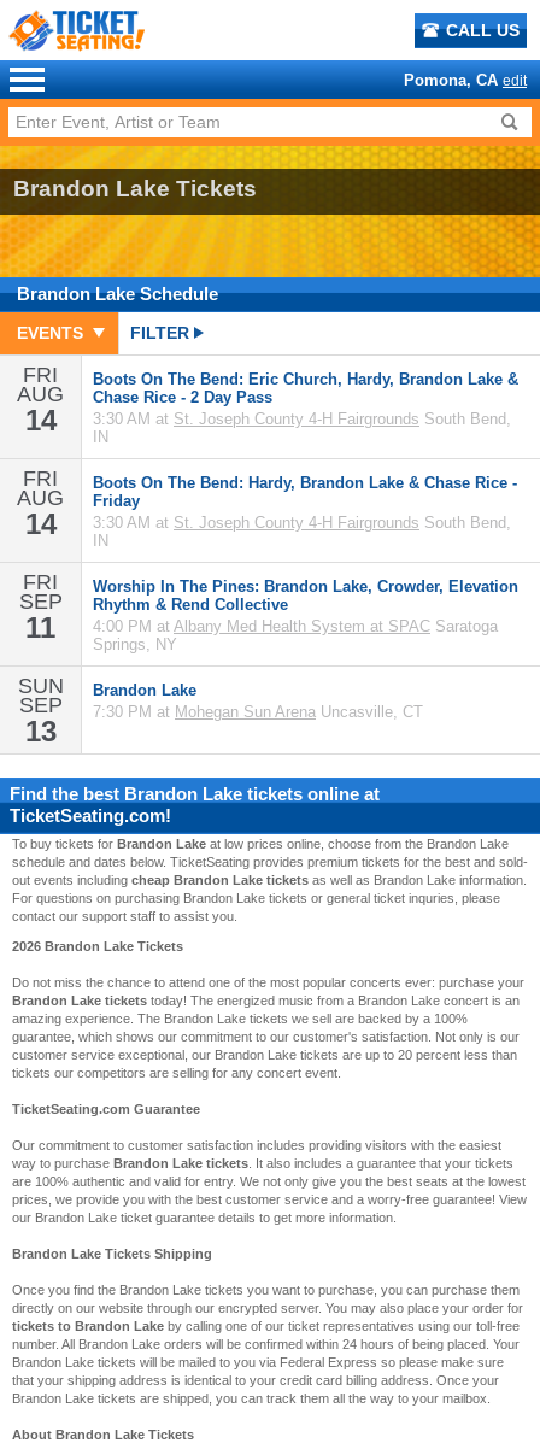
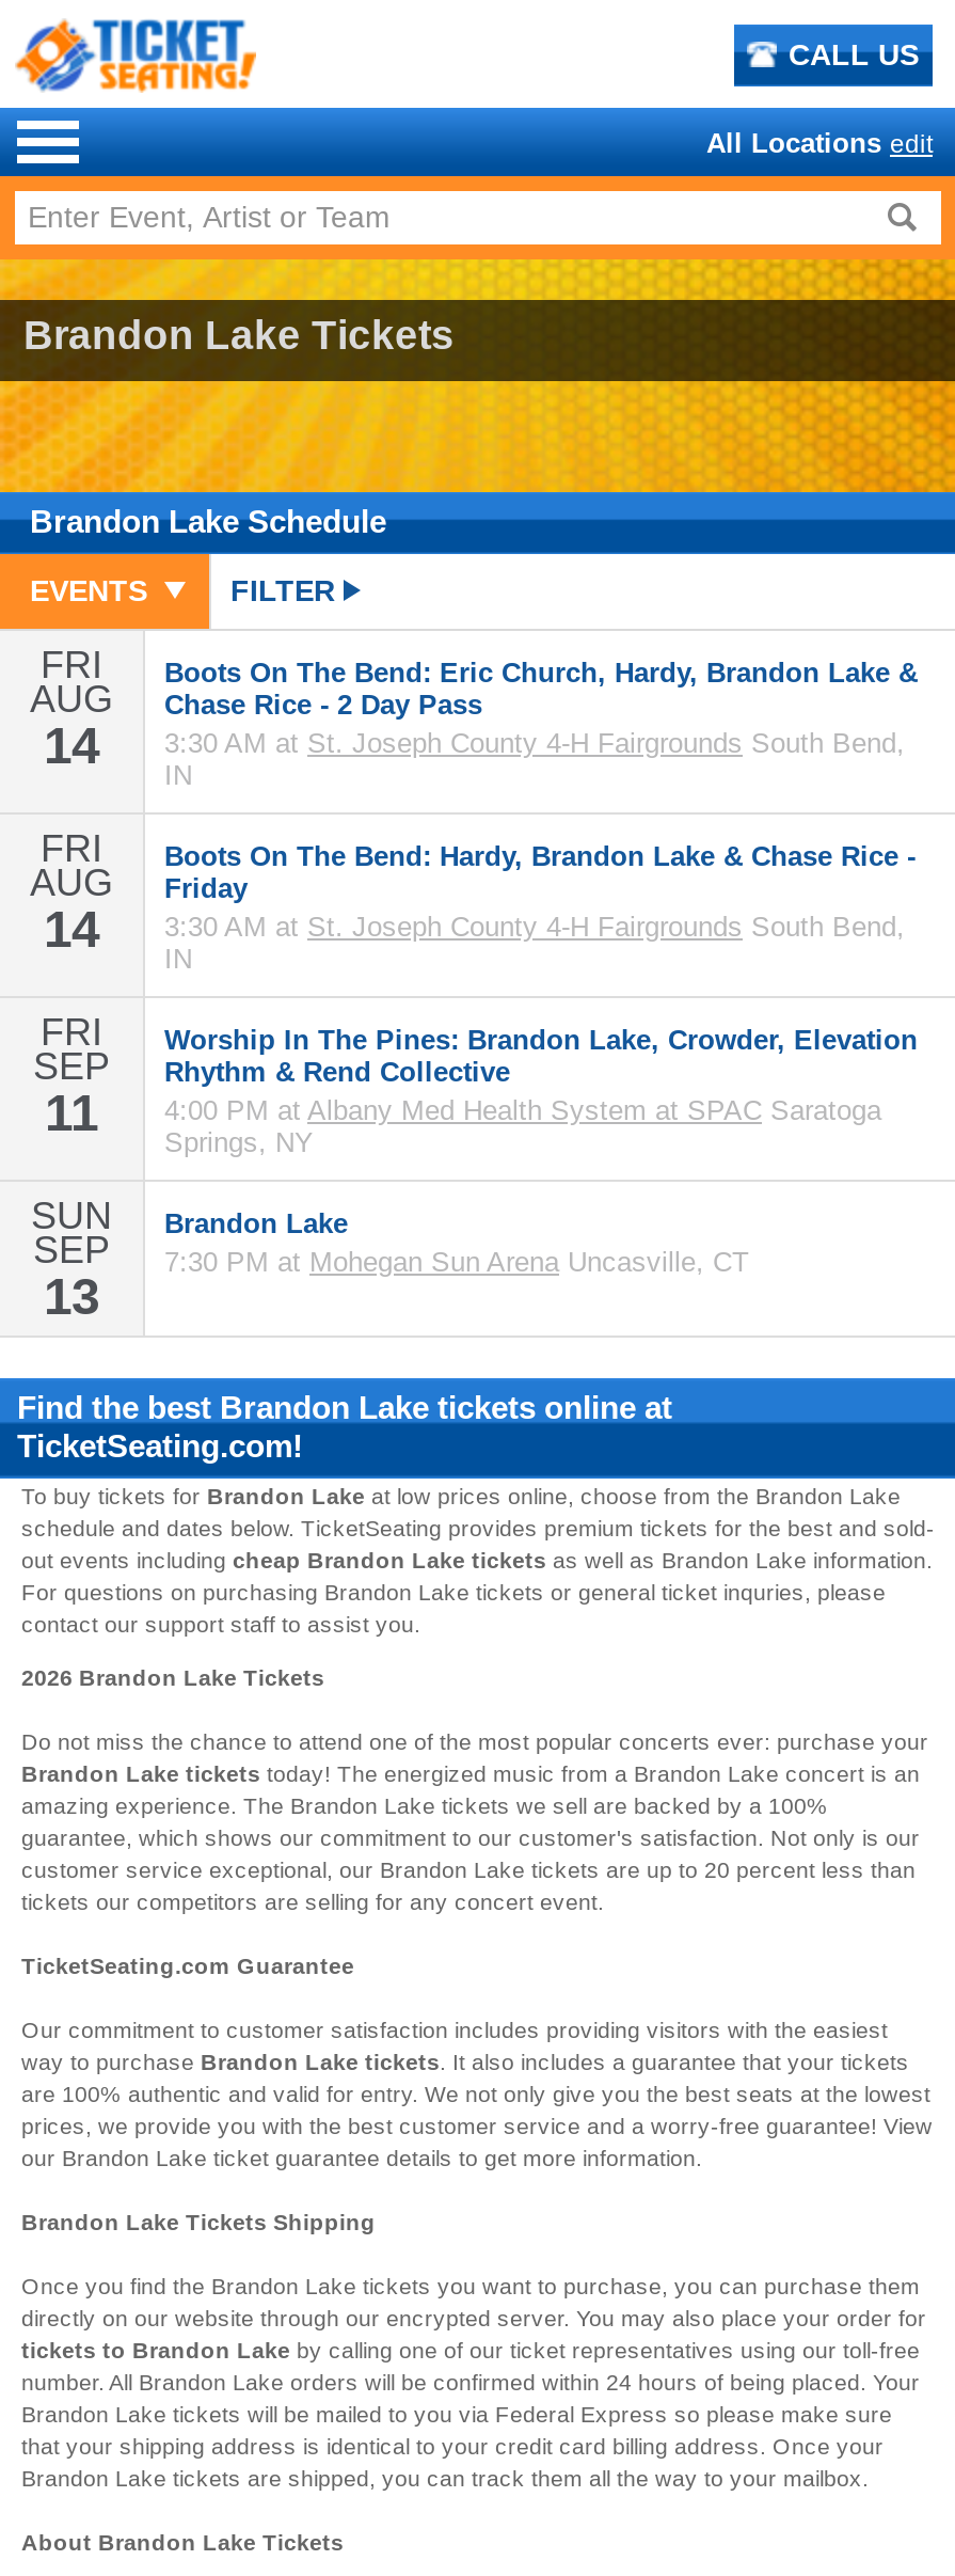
[404,71,527,89] Pomona, CA edit -> [706,127,933,159] All Locations edit

